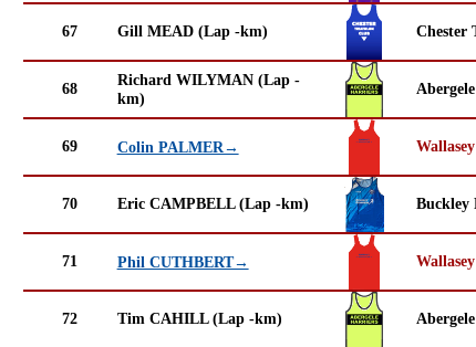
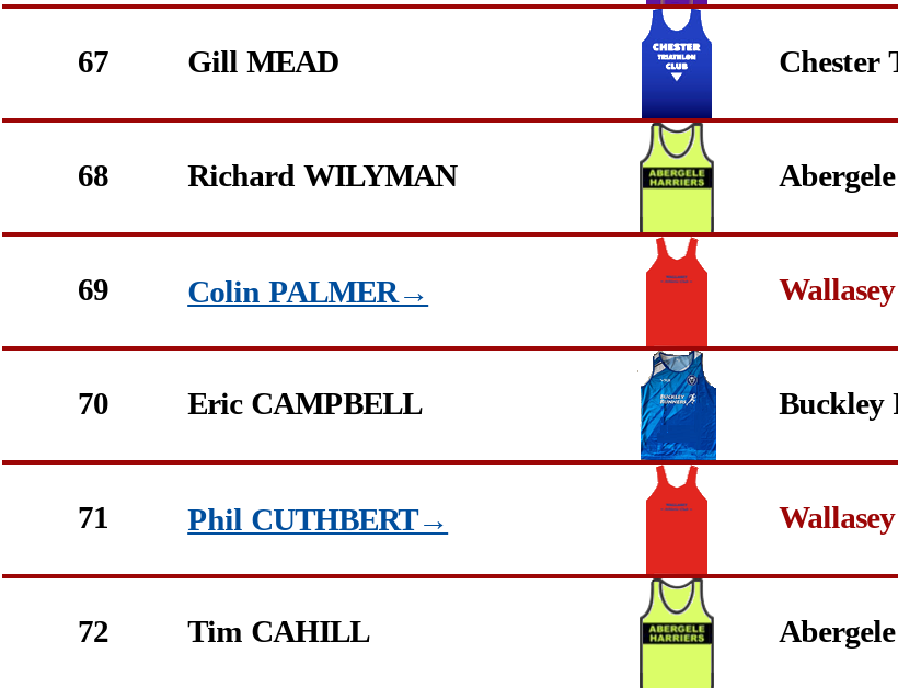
[117,22,267,39] Gill MEAD (Lap -km) -> [187,43,339,78] Gill MEAD
[117,70,300,107] Richard WILYMAN (Lap - | km) -> [187,157,457,192] Richard WILYMAN
[117,194,308,212] Eric CAMPBELL (Lap -km) -> [187,385,422,420] Eric CAMPBELL
[117,309,282,327] Tim CAHILL (Lap -km) -> [187,613,369,648] Tim CAHILL

